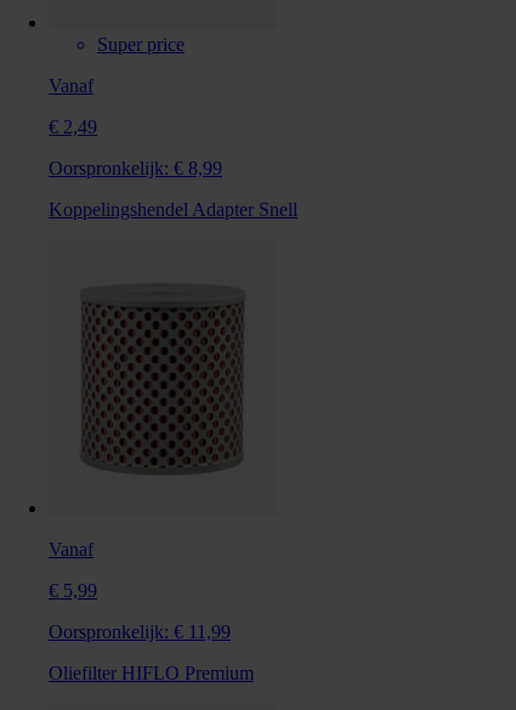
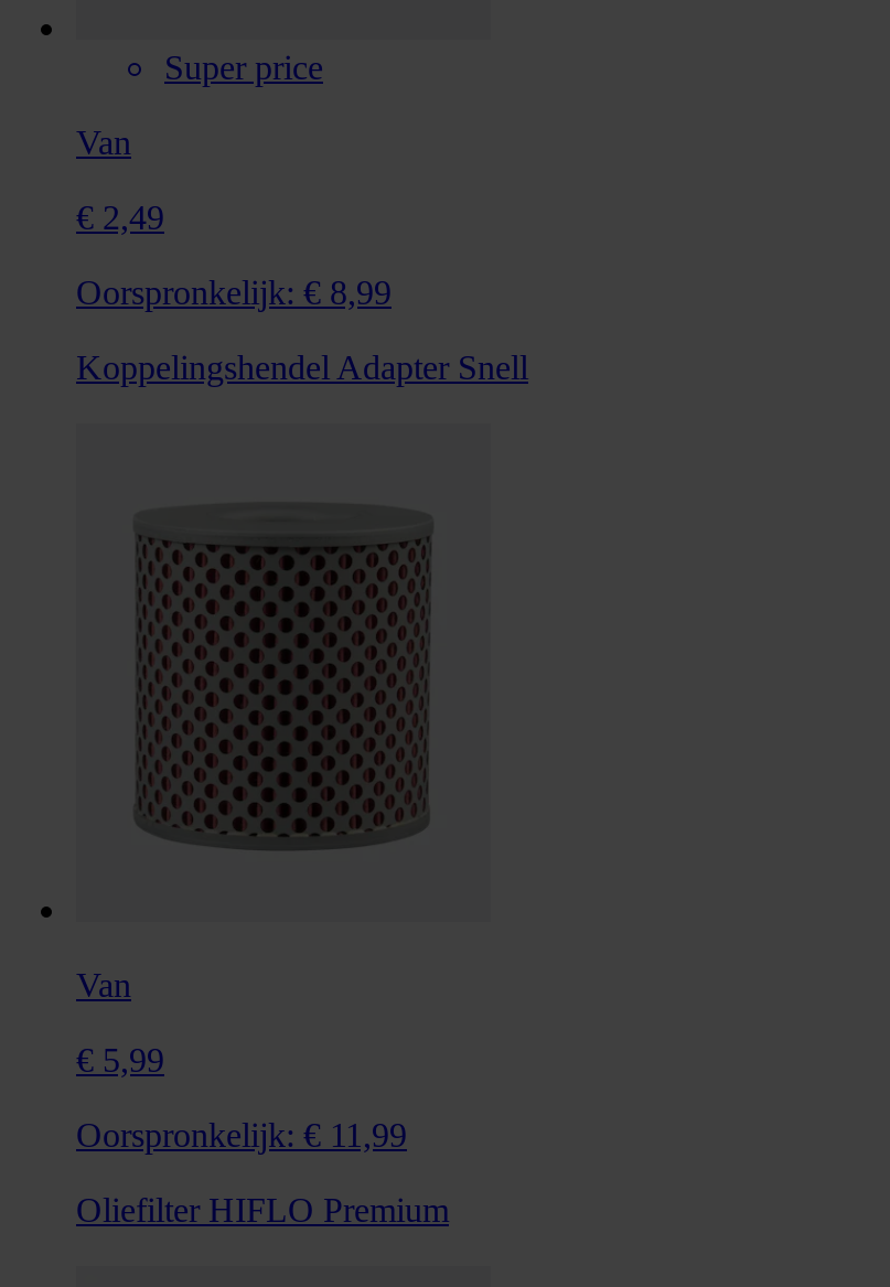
[49,76,93,96] Vanaf -> [76,122,131,160] Van
[49,539,93,560] Vanaf -> [76,965,131,1002] Van

